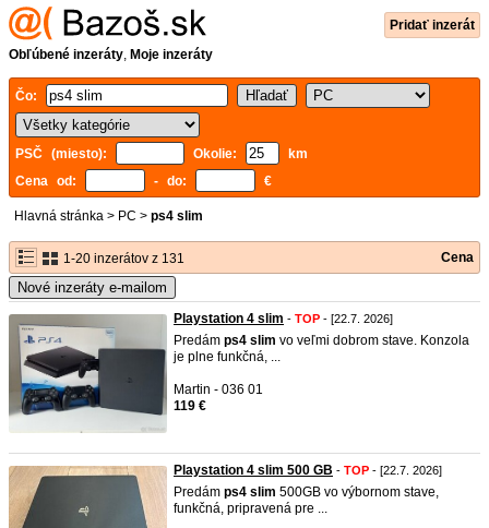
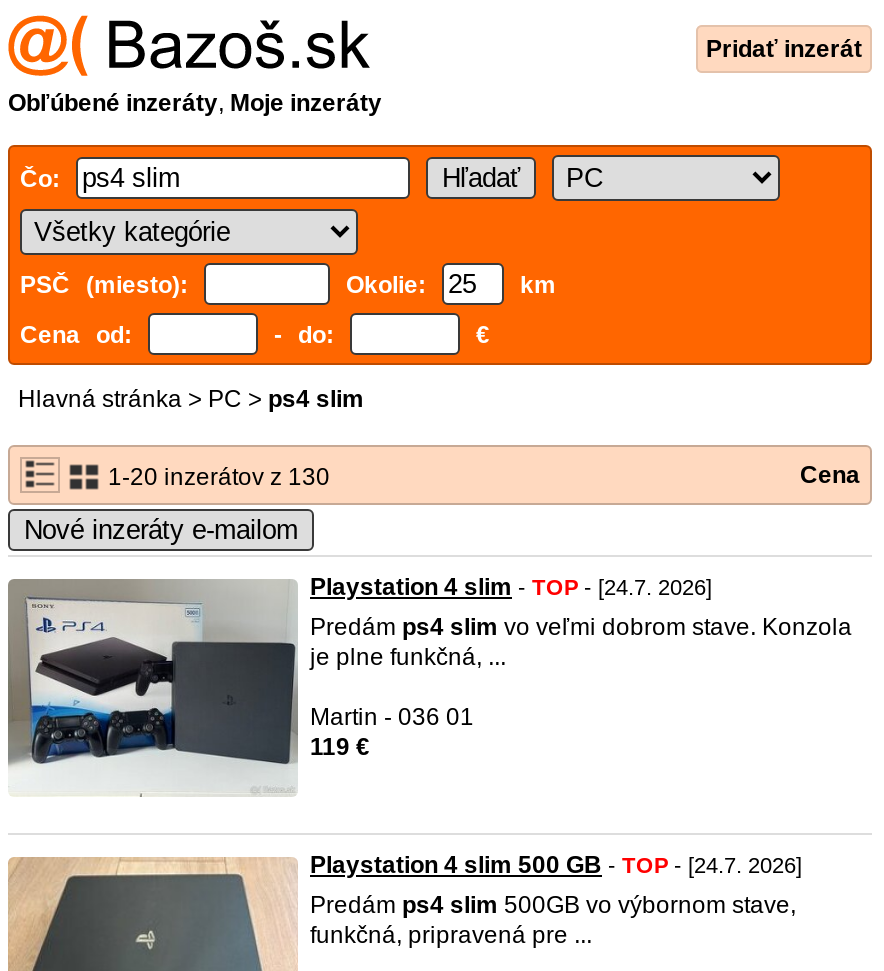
[60,251,184,266] 1-20 inzerátov z 131 -> [102,463,330,491] 1-20 inzerátov z 130
[174,311,393,326] Playstation 4 slim - TOP - [22.7. 2026] -> [310,573,712,601] Playstation 4 slim - TOP - [24.7. 2026]
[174,463,442,478] Playstation 4 slim 500 GB - TOP - [22.7. 2026] -> [310,851,802,879] Playstation 4 slim 500 GB - TOP - [24.7. 2026]

